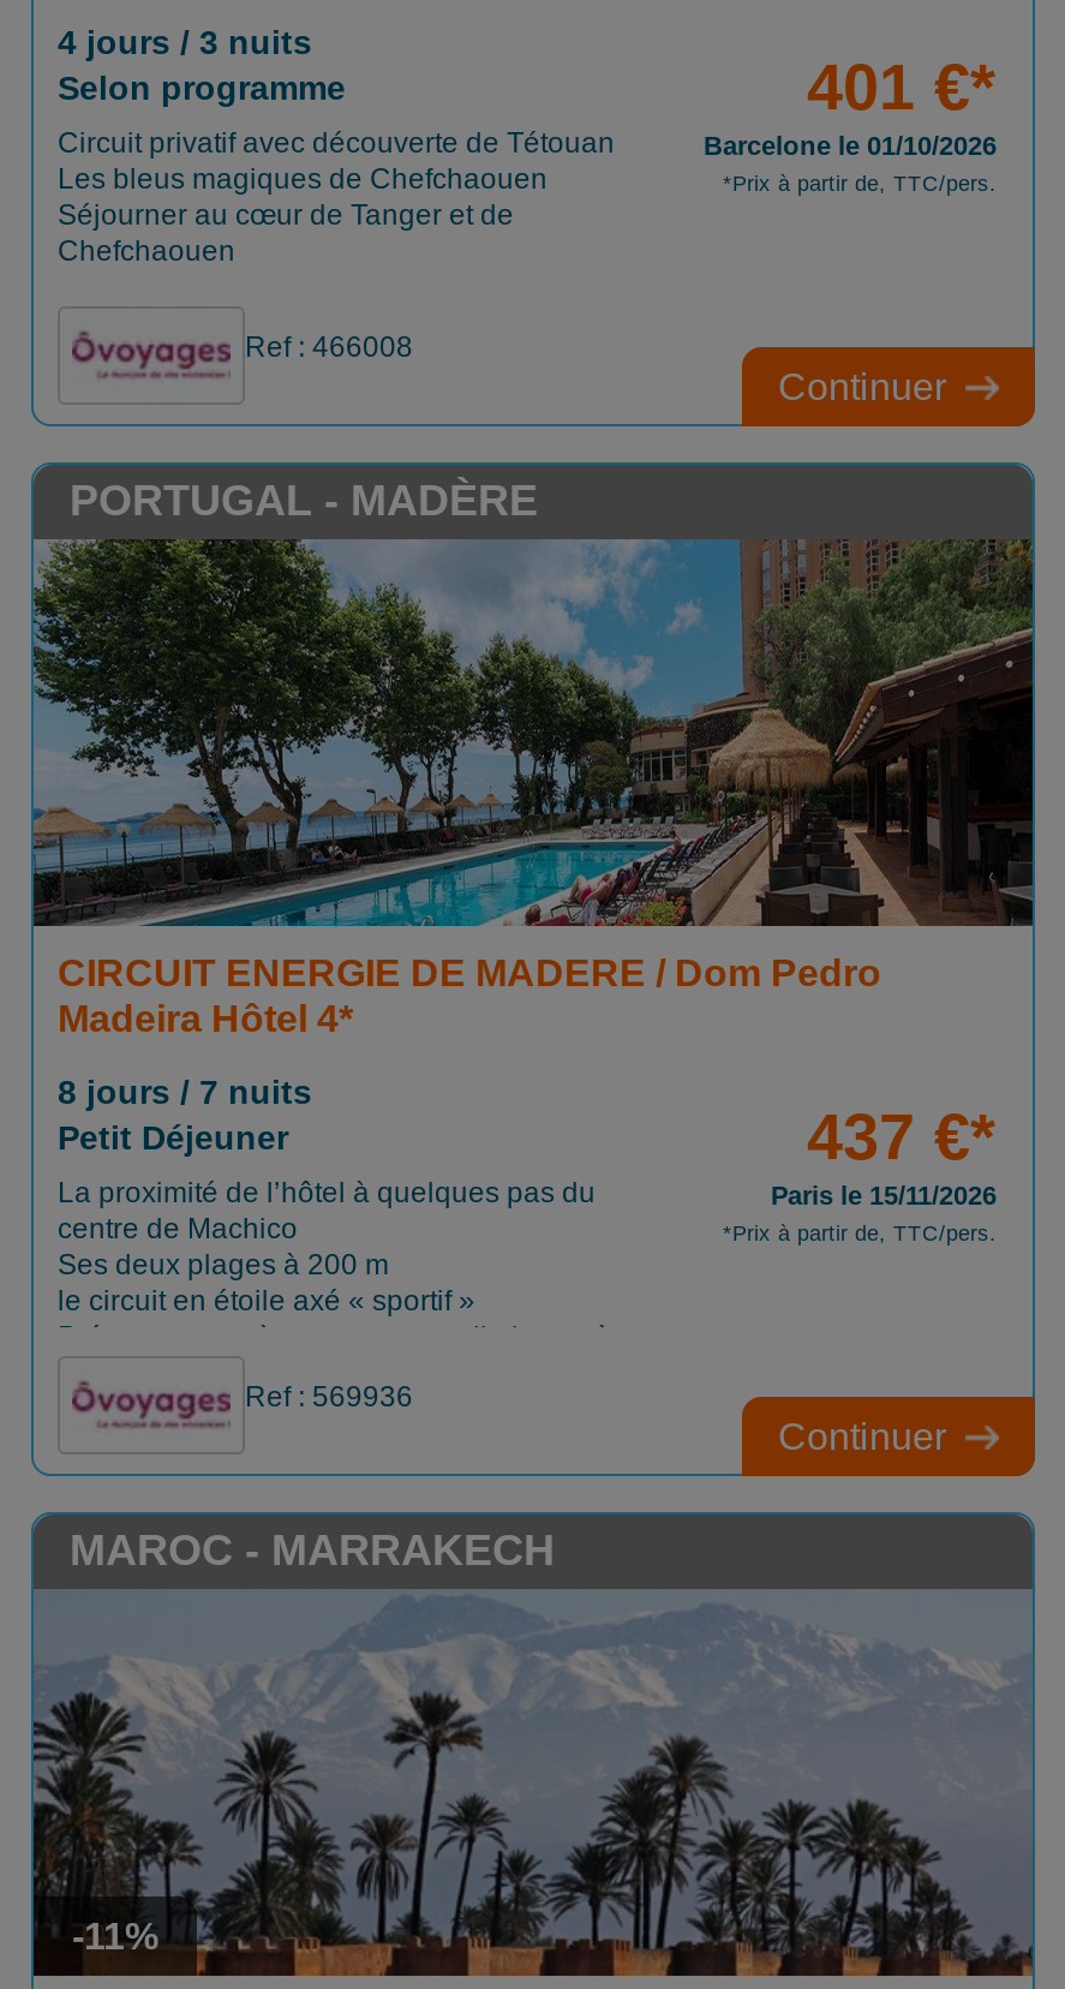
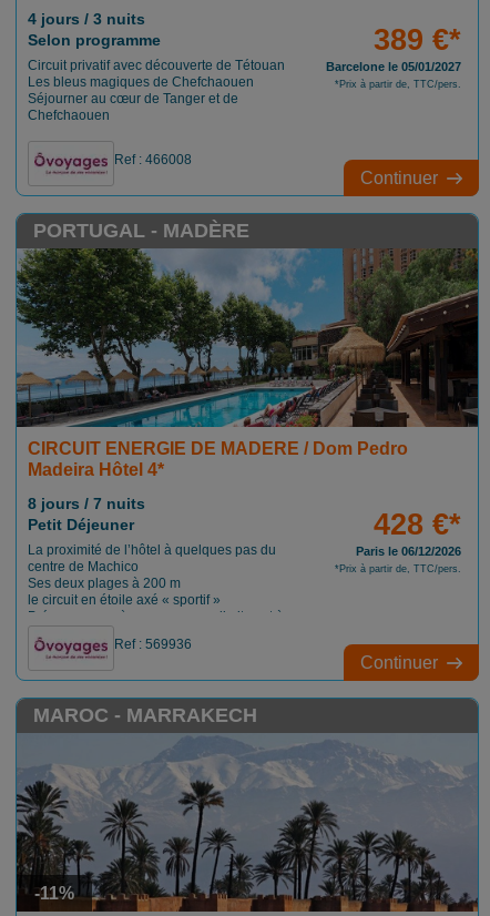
[807,52,997,124] 401 €* -> [374,23,461,57] 389 €*
[704,131,997,160] Barcelone le 01/10/2026 -> [326,60,461,73] Barcelone le 05/01/2027
[807,1101,997,1173] 437 €* -> [374,508,461,541] 428 €*
[771,1181,997,1209] Paris le 15/11/2026 -> [356,544,461,558] Paris le 06/12/2026

